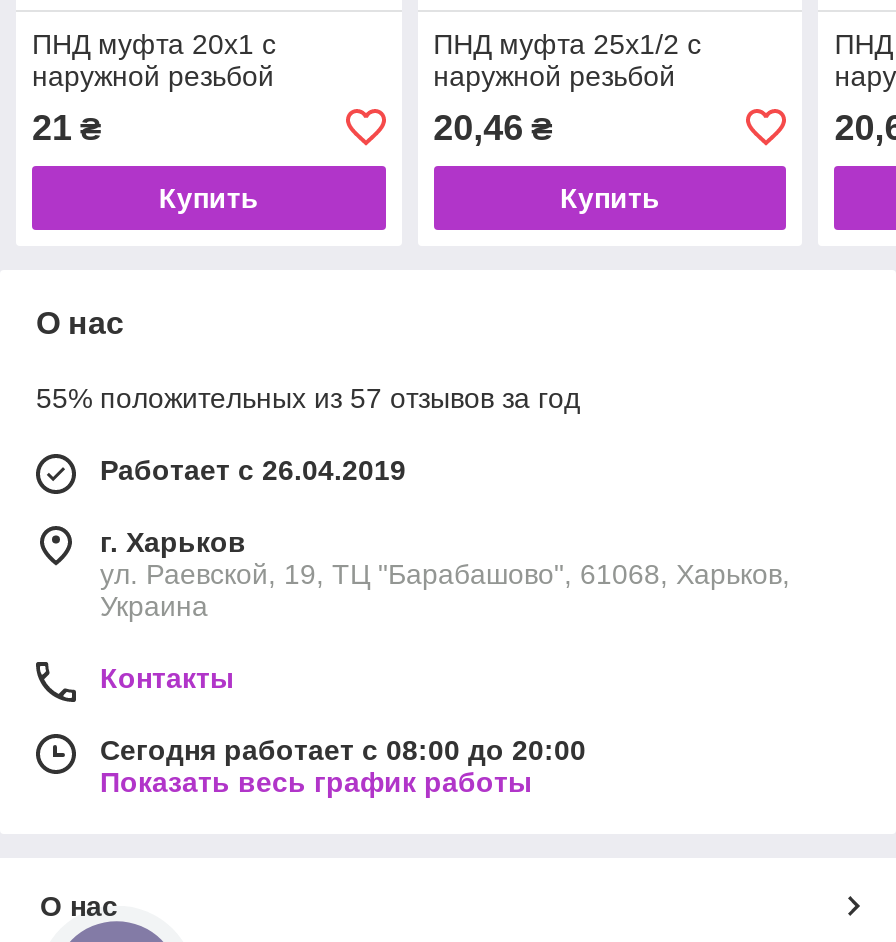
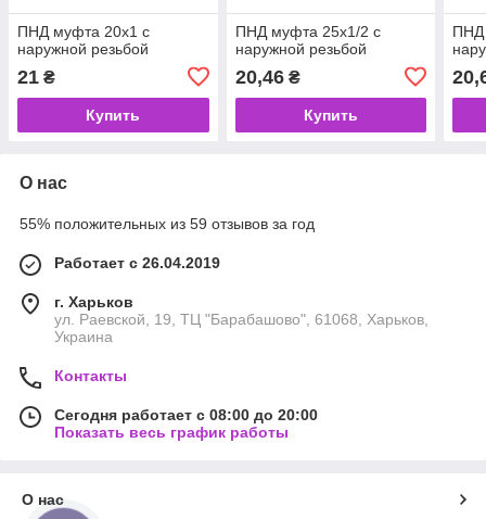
[36,382,580,414] 55% положительных из 57 отзывов за год -> [20,215,315,232] 55% положительных из 59 отзывов за год

